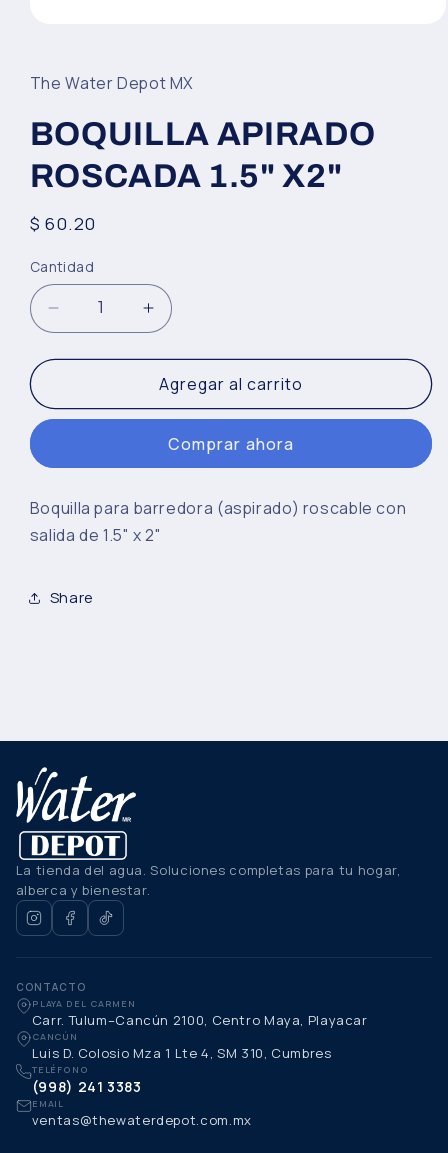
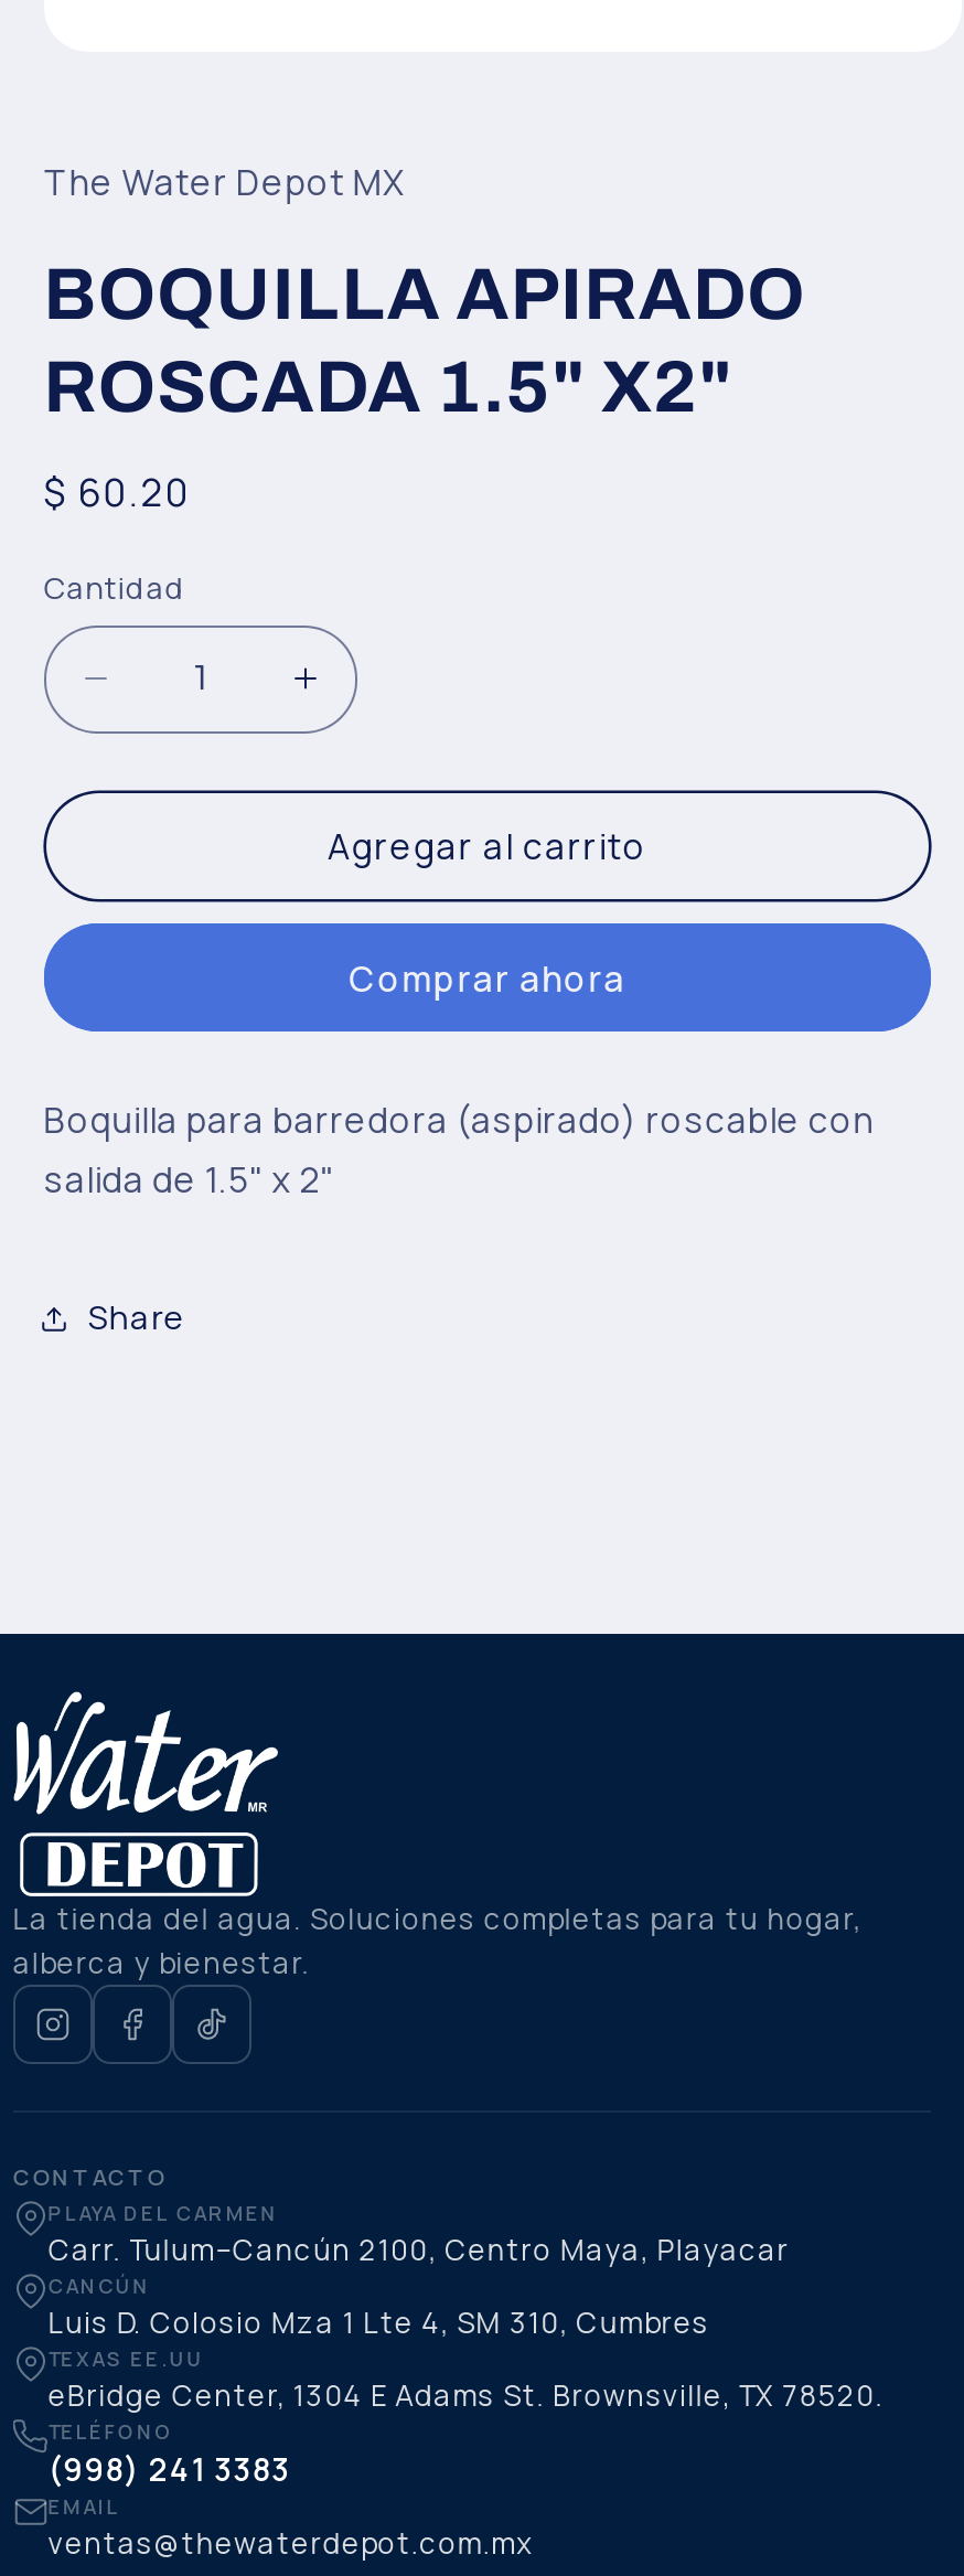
none -> [48,2345,883,2415] TEXAS EE.UU | eBridge Center, 1304 E Adams St. Brownsville, TX 78520.

